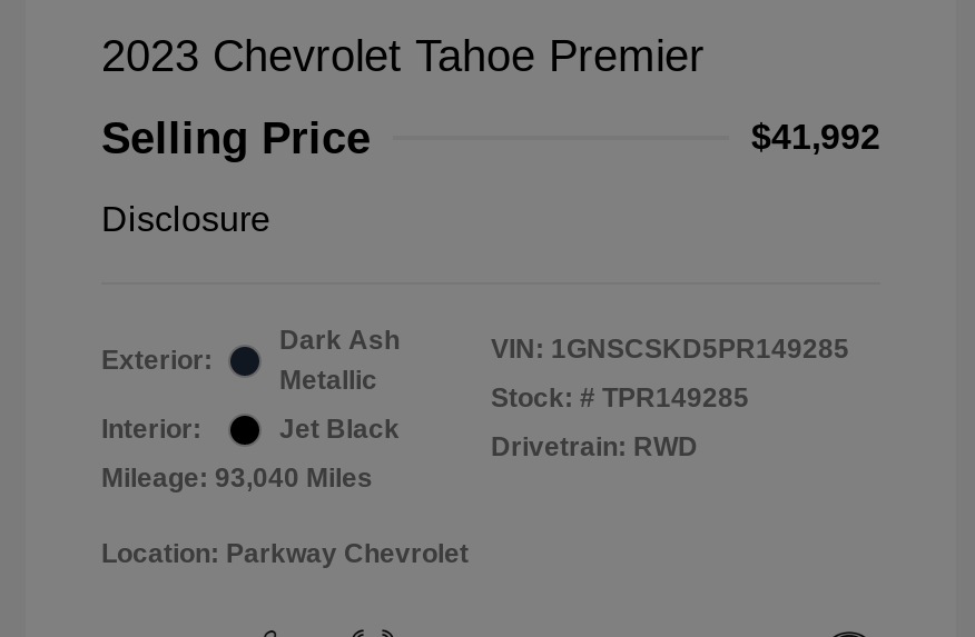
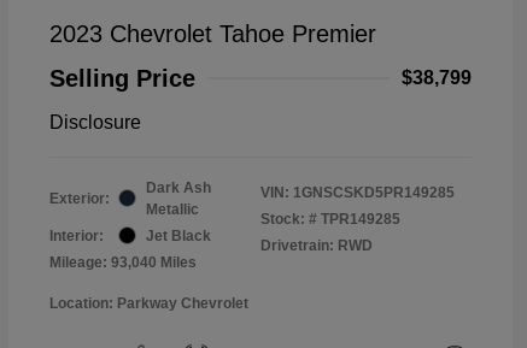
[751,118,880,156] $41,992 -> [402,67,472,87] $38,799

